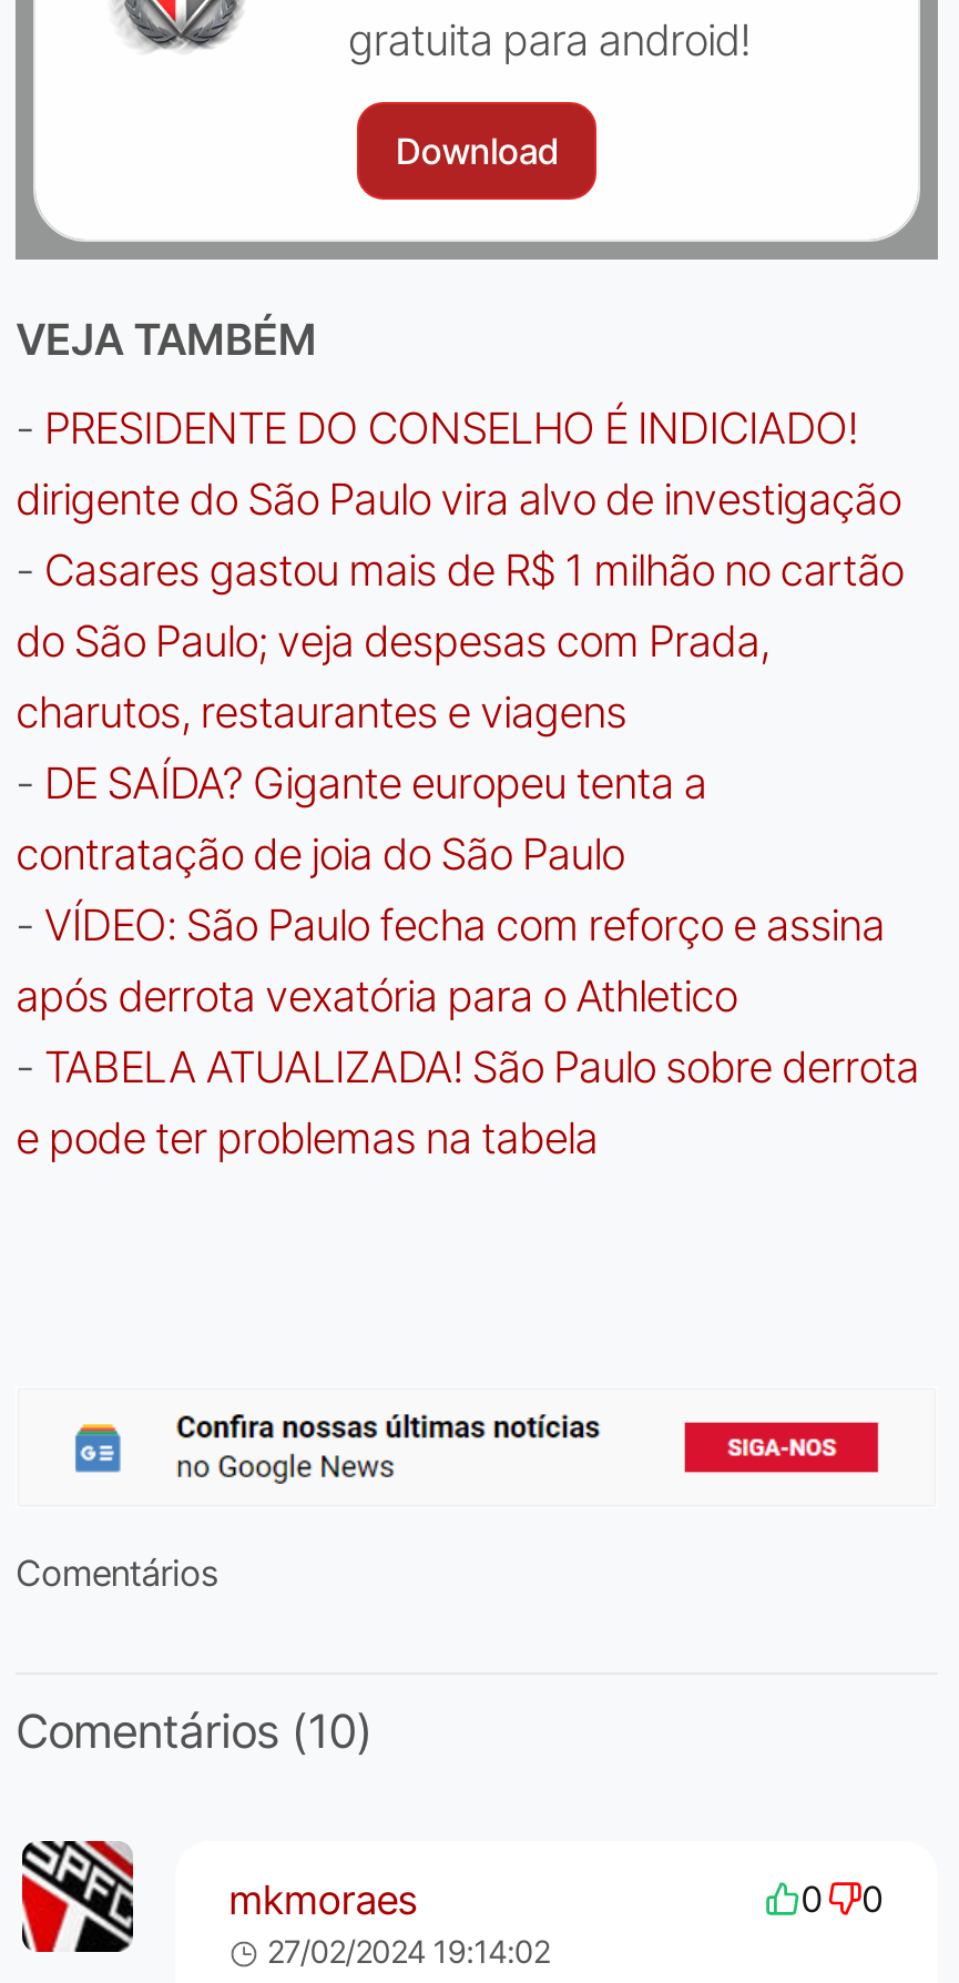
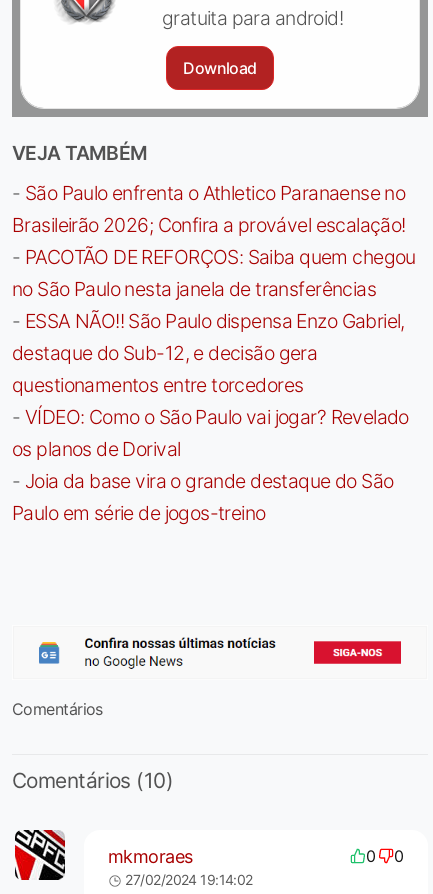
[16,401,919,1164] - PRESIDENTE DO CONSELHO É INDICIADO! | dirigente do São Paulo vira alvo de investigação | - Casares gastou mais de R$ 1 milhão no cartão | do São Paulo; veja despesas com Prada, | charutos, restaurantes e viagens | - DE SAÍDA? Gigante europeu tenta a | contratação de joia do São Paulo | - VÍDEO: São Paulo fecha com reforço e assina | após derrota vexatória para o Athletico | - TABELA ATUALIZADA! São Paulo sobre derrota | e pode ter problemas na tabela -> [12,181,416,525] - São Paulo enfrenta o Athletico Paranaense no | Brasileirão 2026; Confira a provável escalação! | - PACOTÃO DE REFORÇOS: Saiba quem chegou | no São Paulo nesta janela de transferências | - ESSA NÃO!! São Paulo dispensa Enzo Gabriel, | destaque do Sub-12, e decisão gera | questionamentos entre torcedores | - VÍDEO: Como o São Paulo vai jogar? Revelado | os planos de Dorival | - Joia da base vira o grande destaque do São | Paulo em série de jogos-treino

